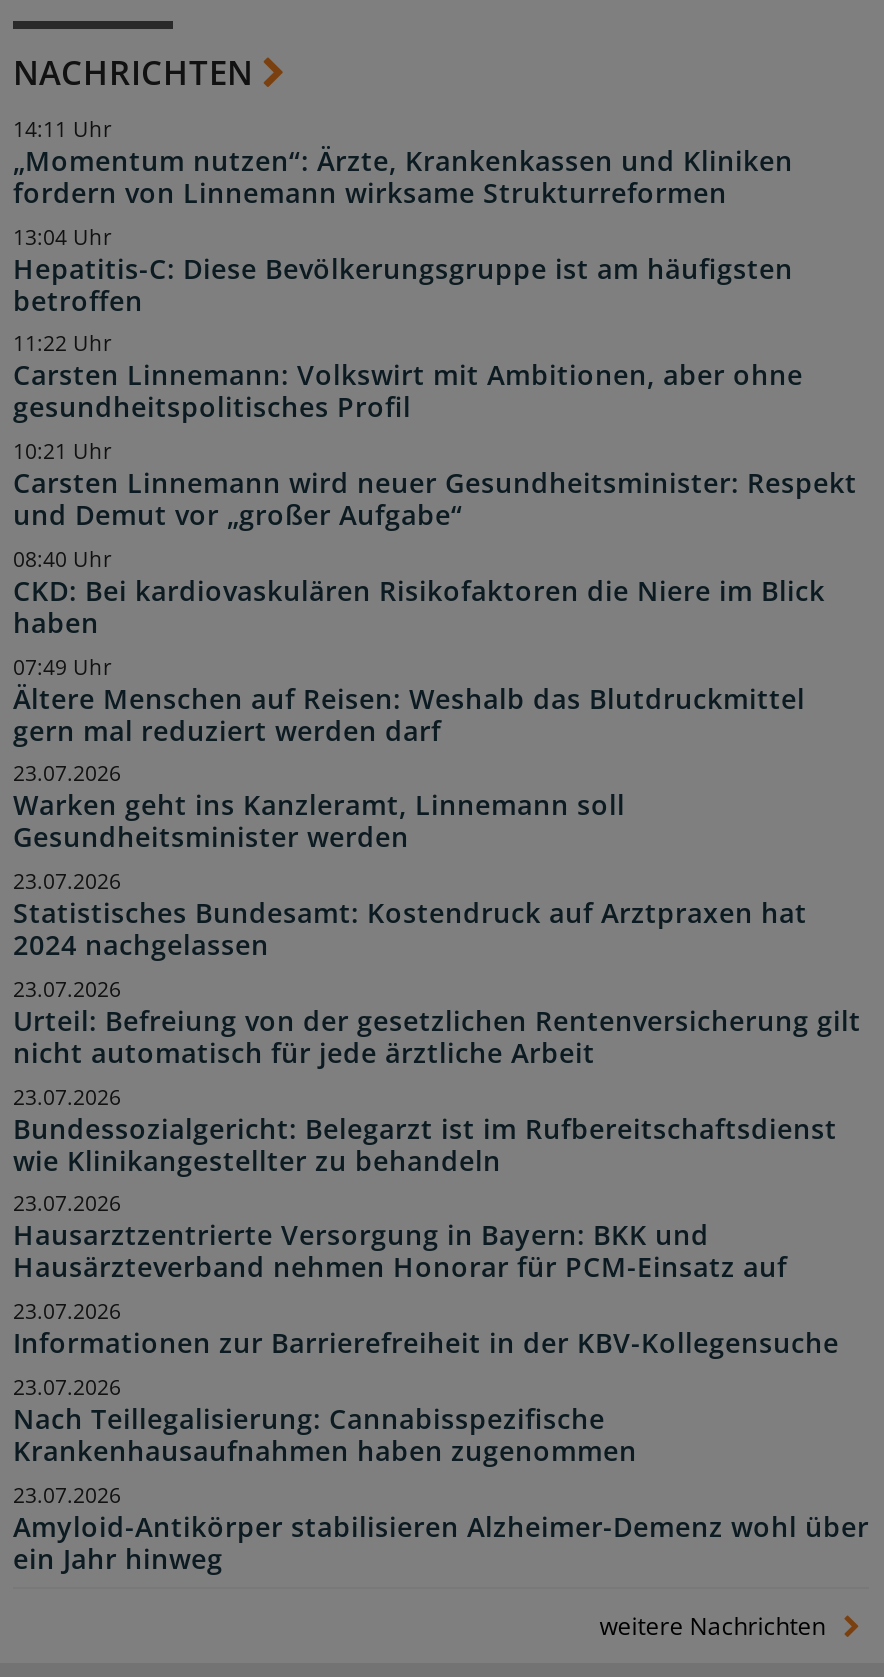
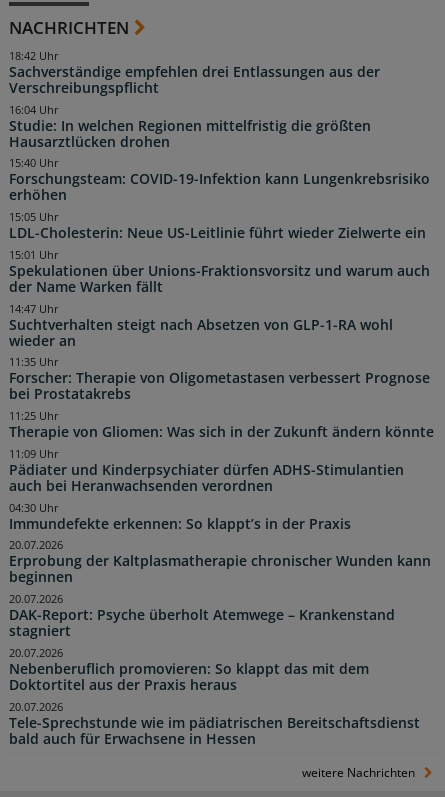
[13,115,113,143] 14:11 Uhr -> [9,49,59,63] 18:42 Uhr
[13,143,793,211] „Momentum nutzen“: Ärzte, Krankenkassen und Kliniken | fordern von Linnemann wirksame Strukturreformen -> [9,63,380,97] Sachverständige empfehlen drei Entlassungen aus der | Verschreibungspflicht
[13,222,113,250] 13:04 Uhr -> [9,103,59,117] 16:04 Uhr
[13,250,793,318] Hepatitis-C: Diese Bevölkerungsgruppe ist am häufigsten | betroffen -> [9,117,371,151] Studie: In welchen Regionen mittelfristig die größten | Hausarztlücken drohen
[13,330,113,358] 11:22 Uhr -> [9,156,59,170] 15:40 Uhr
[13,358,803,426] Carsten Linnemann: Volkswirt mit Ambitionen, aber ohne | gesundheitspolitisches Profil -> [9,170,430,204] Forschungsteam: COVID-19-Infektion kann Lungenkrebsrisiko | erhöhen
[13,437,113,465] 10:21 Uhr -> [9,210,59,224] 15:05 Uhr
[13,465,857,533] Carsten Linnemann wird neuer Gesundheitsminister: Respekt | und Demut vor „großer Aufgabe“ -> [9,224,426,242] LDL-Cholesterin: Neue US-Leitlinie führt wieder Zielwerte ein
[13,545,113,573] 08:40 Uhr -> [9,248,59,262] 15:01 Uhr
[13,573,825,641] CKD: Bei kardiovaskulären Risikofaktoren die Niere im Blick | haben -> [9,262,430,296] Spekulationen über Unions-Fraktionsvorsitz und warum auch | der Name Warken fällt
[13,652,113,680] 07:49 Uhr -> [9,302,59,316] 14:47 Uhr
[13,680,805,748] Ältere Menschen auf Reisen: Weshalb das Blutdruckmittel | gern mal reduziert werden darf -> [9,316,393,350] Suchtverhalten steigt nach Absetzen von GLP-1-RA wohl | wieder an
[13,760,121,788] 23.07.2026 -> [9,355,59,369] 11:35 Uhr
[13,788,625,856] Warken geht ins Kanzleramt, Linnemann soll | Gesundheitsminister werden -> [9,369,430,403] Forscher: Therapie von Oligometastasen verbessert Prognose | bei Prostatakrebs
[13,867,121,895] 23.07.2026 -> [9,409,59,423] 11:25 Uhr
[13,895,807,963] Statistisches Bundesamt: Kostendruck auf Arztpraxen hat | 2024 nachgelassen -> [9,423,434,441] Therapie von Gliomen: Was sich in der Zukunft ändern könnte
[13,975,121,1003] 23.07.2026 -> [9,447,59,461] 11:09 Uhr
[13,1003,861,1071] Urteil: Befreiung von der gesetzlichen Rentenversicherung gilt | nicht automatisch für jede ärztliche Arbeit -> [9,461,404,495] Pädiater und Kinderpsychiater dürfen ADHS-Stimulantien | auch bei Heranwachsenden verordnen
[13,1082,121,1110] 23.07.2026 -> [9,501,59,515] 04:30 Uhr
[13,1110,837,1178] Bundessozialgericht: Belegarzt ist im Rufbereitschaftsdienst | wie Klinikangestellter zu behandeln -> [9,515,351,533] Immundefekte erkennen: So klappt’s in der Praxis
[13,1190,121,1218] 23.07.2026 -> [9,538,63,552] 20.07.2026
[13,1218,787,1286] Hausarztzentrierte Versorgung in Bayern: BKK und | Hausärzteverband nehmen Honorar für PCM-Einsatz auf -> [9,552,431,586] Erprobung der Kaltplasmatherapie chronischer Wunden kann | beginnen
[13,1297,121,1325] 23.07.2026 -> [9,592,63,606] 20.07.2026
[13,1325,839,1361] Informationen zur Barrierefreiheit in der KBV-Kollegensuche -> [9,606,395,640] DAK-Report: Psyche überholt Atemwege – Krankenstand | stagniert
[13,1373,121,1401] 23.07.2026 -> [9,646,63,660] 20.07.2026
[13,1401,637,1469] Nach Teillegalisierung: Cannabisspezifische | Krankenhausaufnahmen haben zugenommen -> [9,660,369,694] Nebenberuflich promovieren: So klappt das mit dem | Doktortitel aus der Praxis heraus
[13,1480,121,1508] 23.07.2026 -> [9,700,63,714] 20.07.2026
[13,1508,869,1576] Amyloid-Antikörper stabilisieren Alzheimer-Demenz wohl über | ein Jahr hinweg -> [9,714,420,748] Tele-Sprechstunde wie im pädiatrischen Bereitschaftsdienst | bald auch für Erwachsene in Hessen

